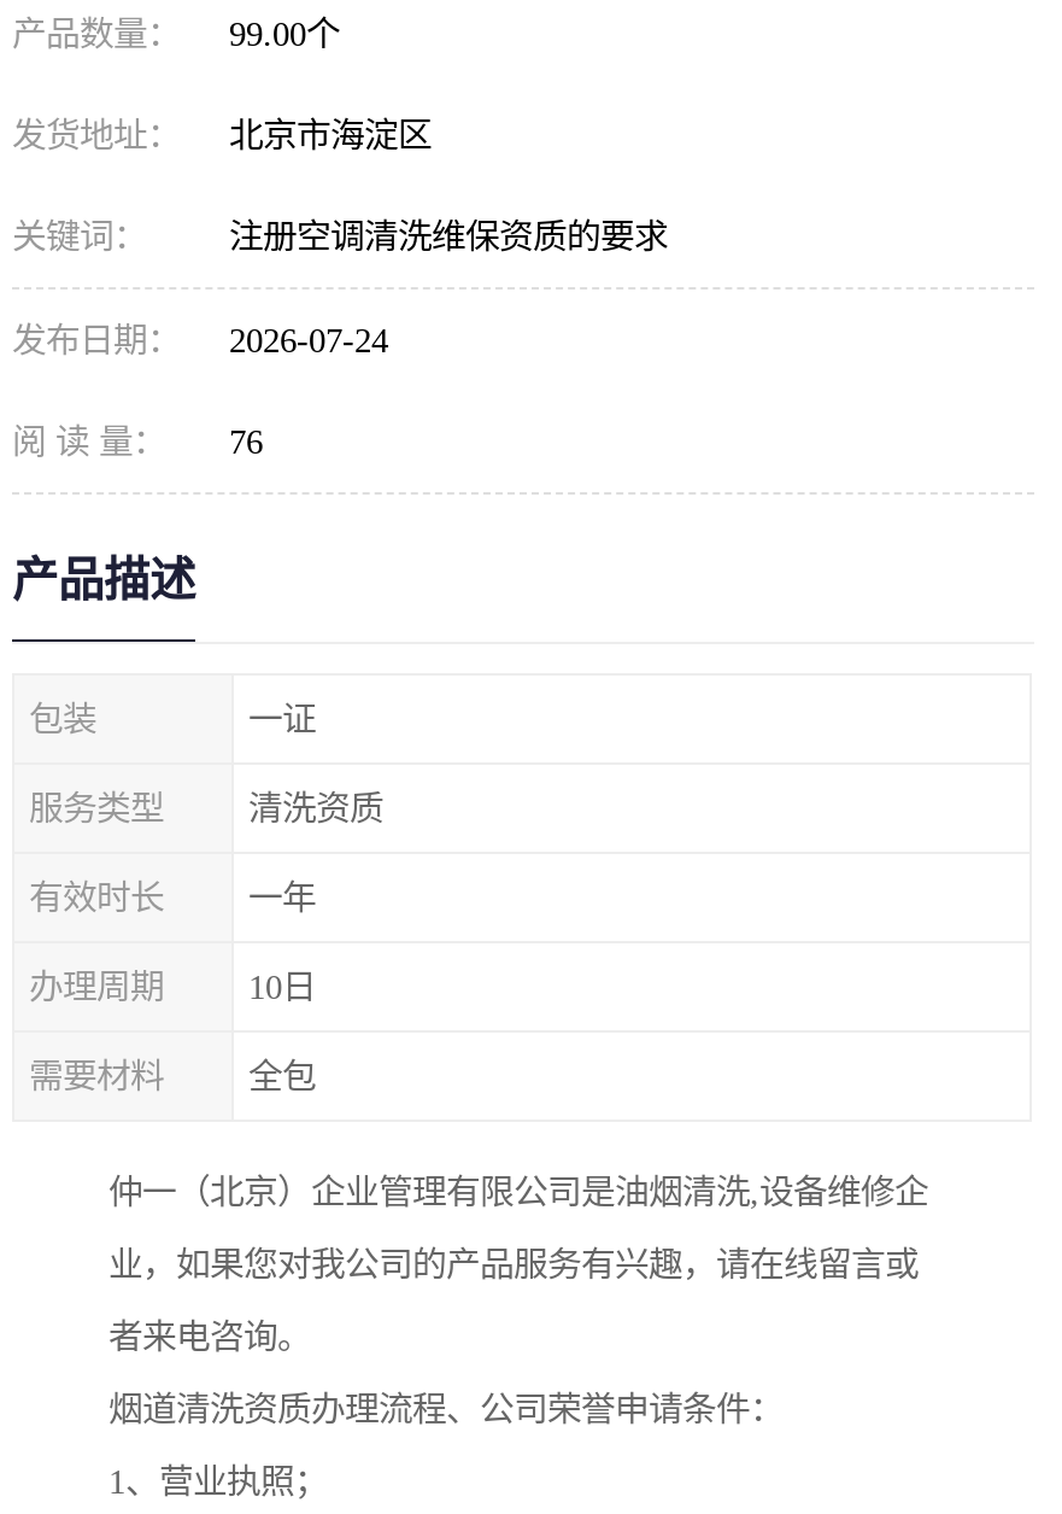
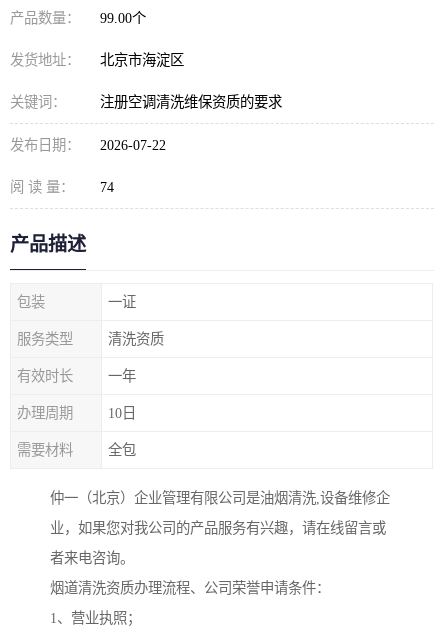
[12,321,388,359] 发布日期： 2026-07-24 -> [10,137,166,153] 发布日期： 2026-07-22
[12,422,263,461] 阅 读 量： 76 -> [10,179,114,195] 阅 读 量： 74

